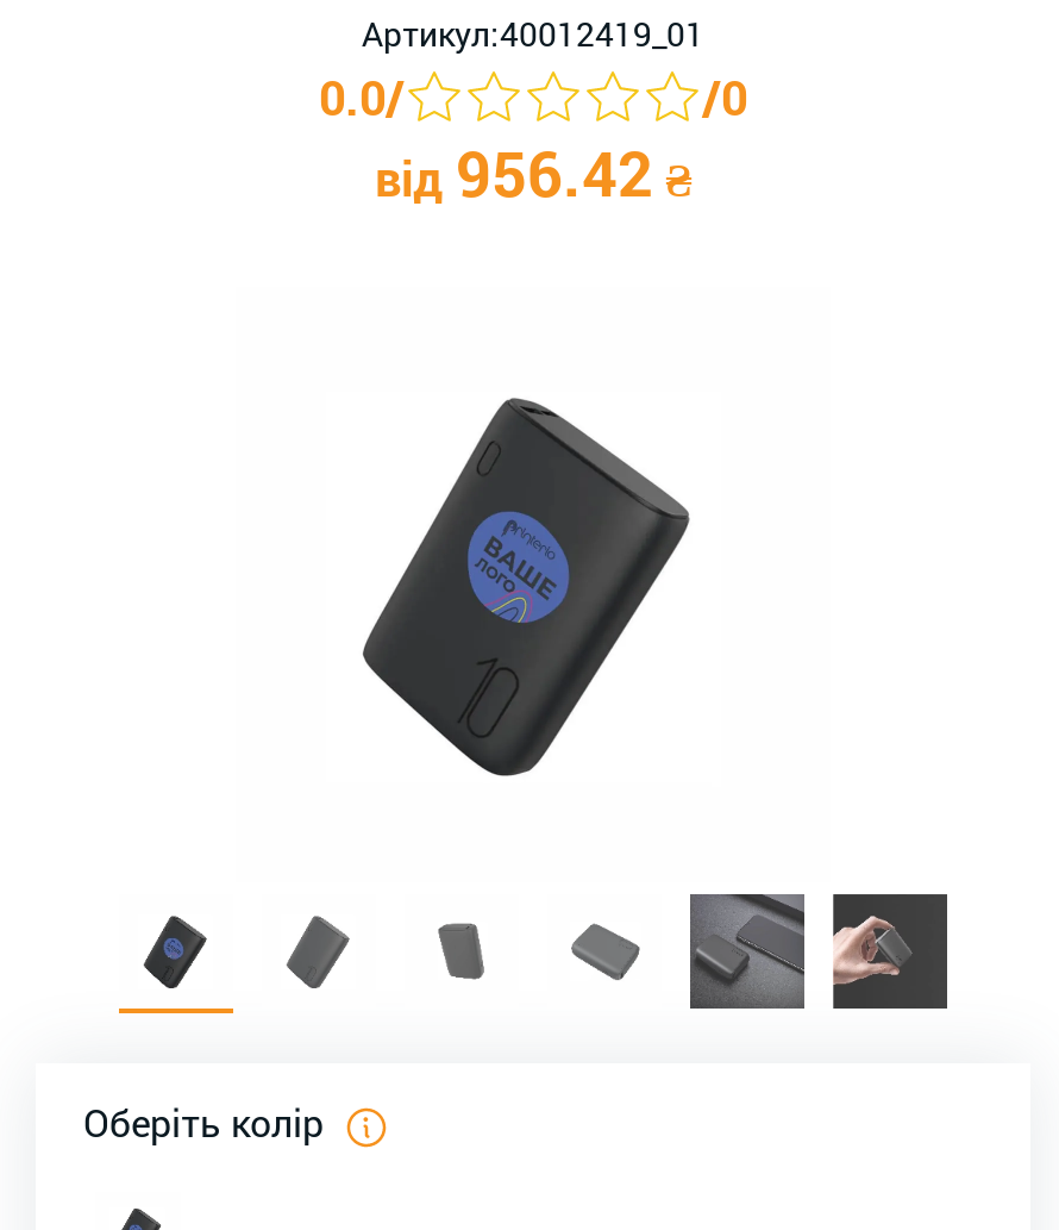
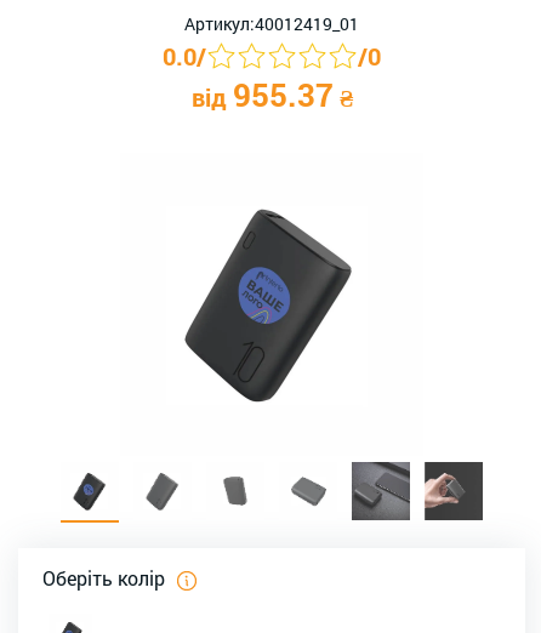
[375,132,691,213] від 956.42 ₴ -> [191,74,352,115] від 955.37 ₴

